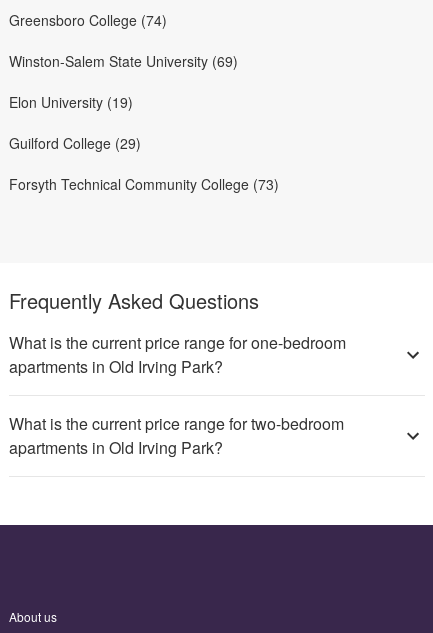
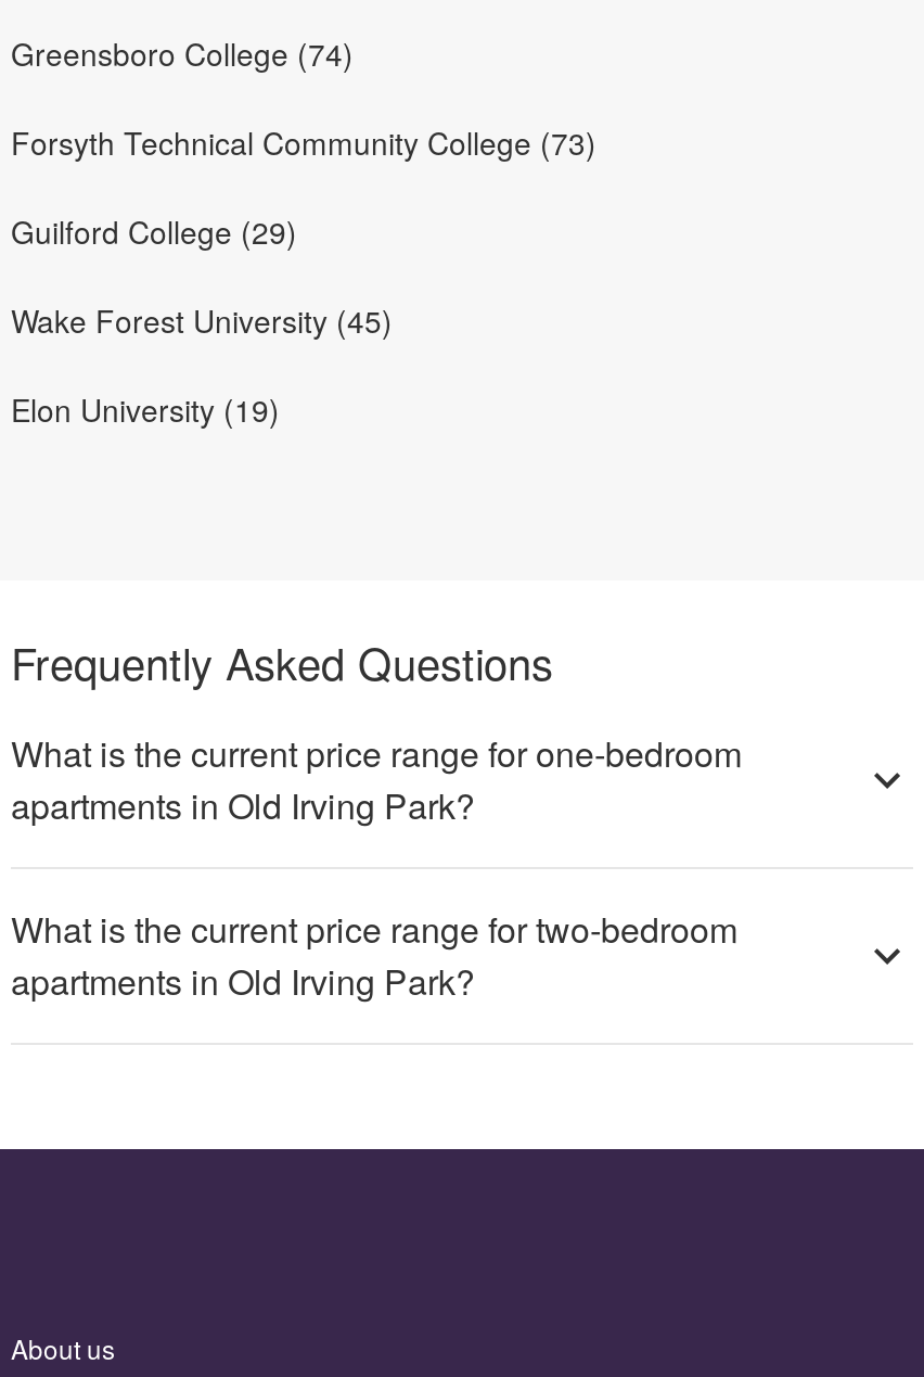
[9,51,238,71] Winston-Salem State University (69) -> [11,298,393,342] Wake Forest University (45)
moved [9,92,133,112] -> [11,387,280,431]: Elon University (19)
moved [9,133,279,194] -> [11,120,596,253]: Guilford College (29) | Forsyth Technical Community College (73)

